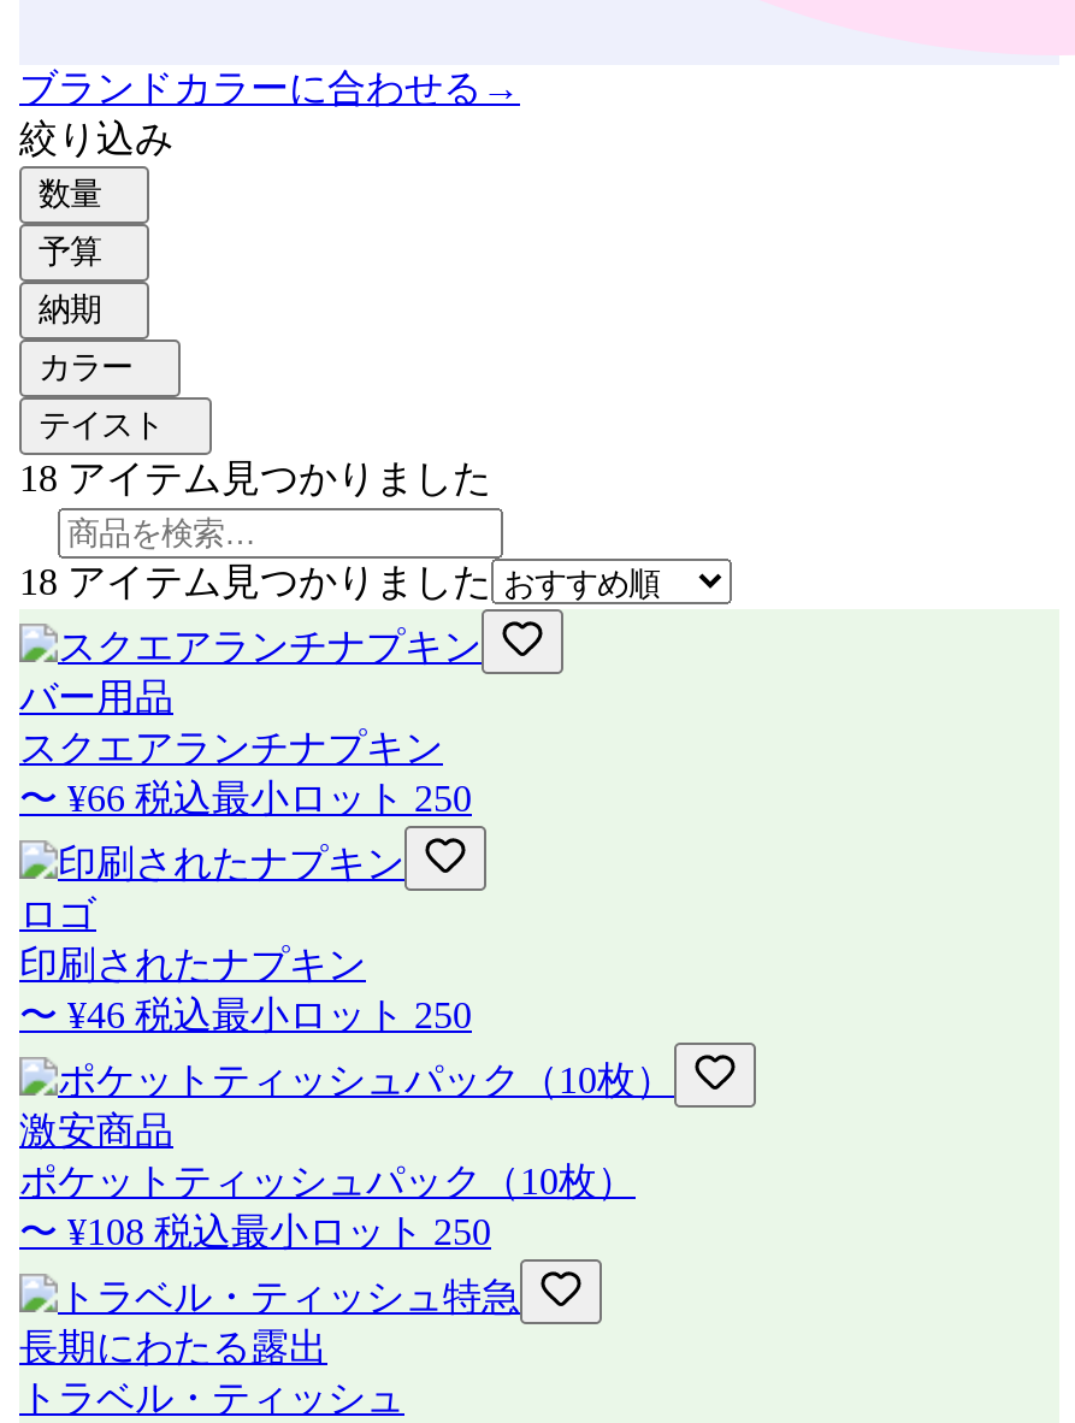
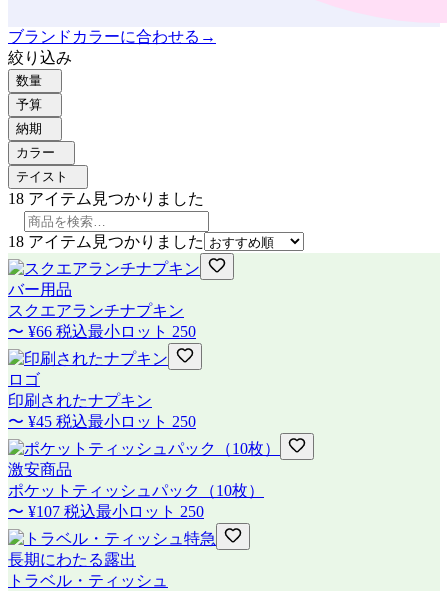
[19,994,472,1035] 〜 ¥46 税込最小ロット 250 -> [8,413,196,430] 〜 ¥45 税込最小ロット 250
[19,1211,491,1252] 〜 ¥108 税込最小ロット 250 -> [8,503,204,520] 〜 ¥107 税込最小ロット 250

